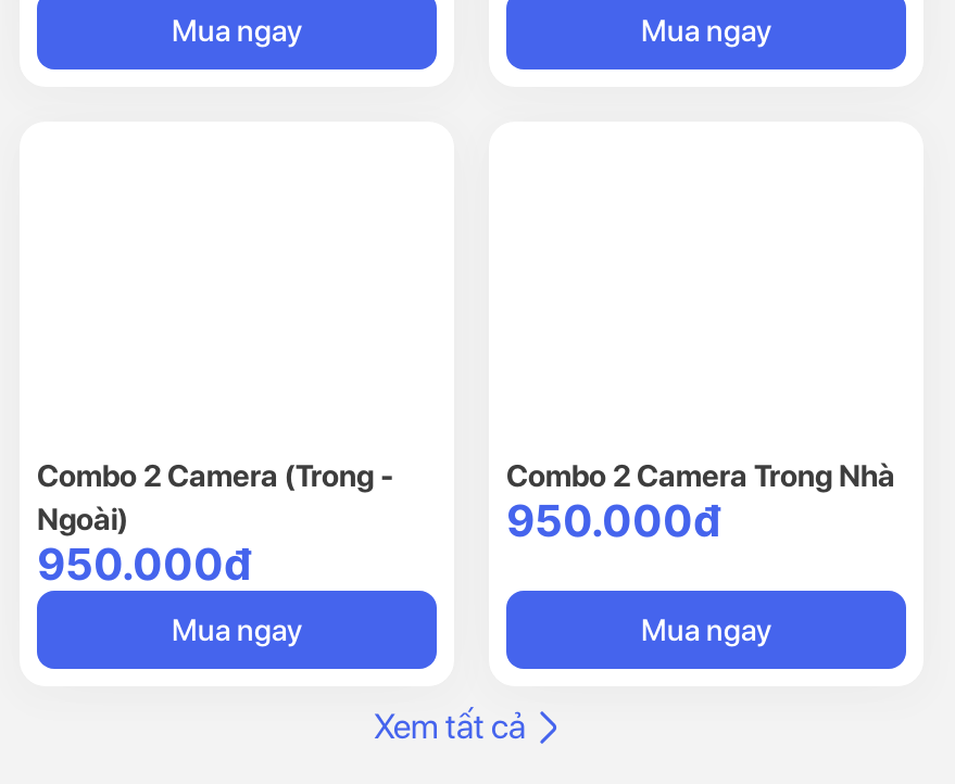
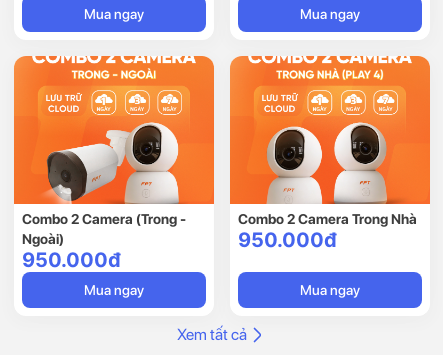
none -> [13,55,215,205] [image]
none -> [229,55,431,205] [image]

